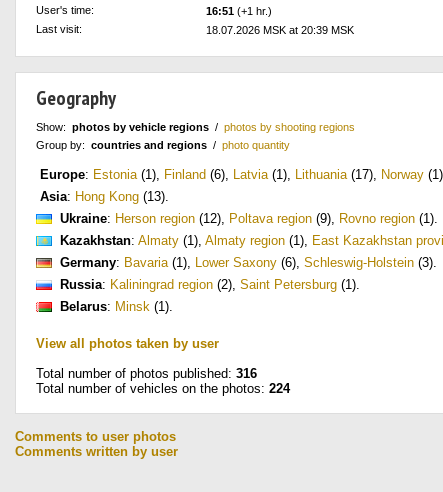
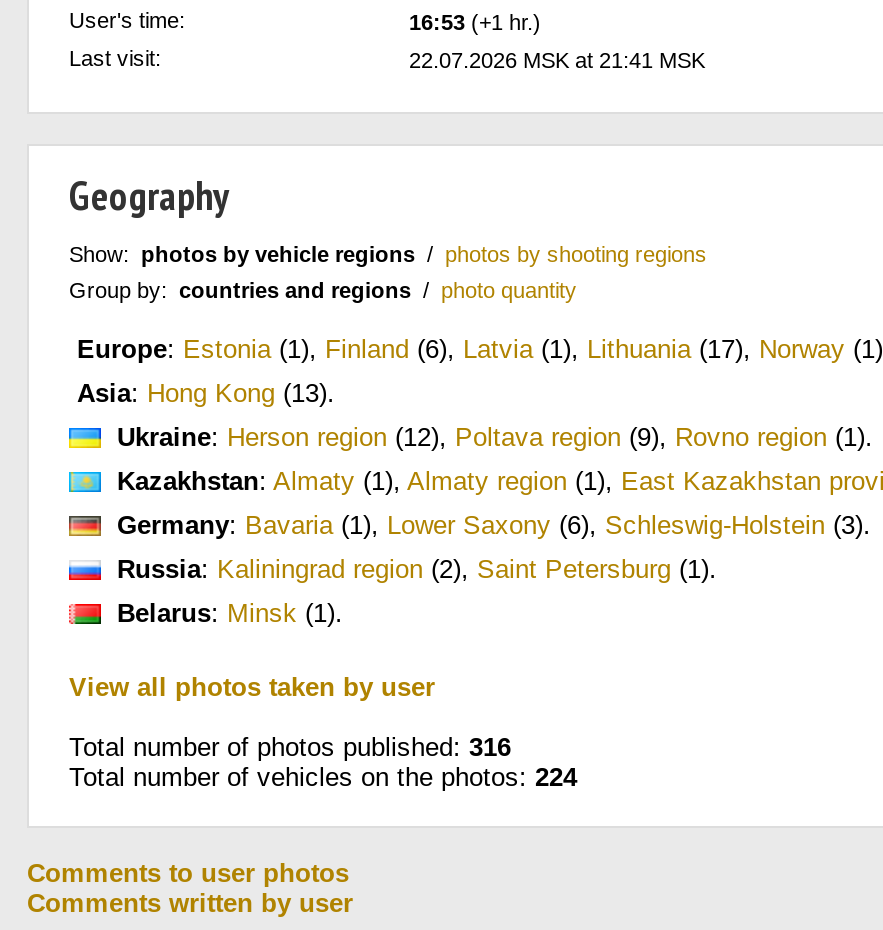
[206,5,272,17] 16:51 (+1 hr.) -> [409,10,541,34] 16:53 (+1 hr.)
[206,24,354,36] 18.07.2026 MSK at 20:39 MSK -> [409,48,705,72] 22.07.2026 MSK at 21:41 MSK

